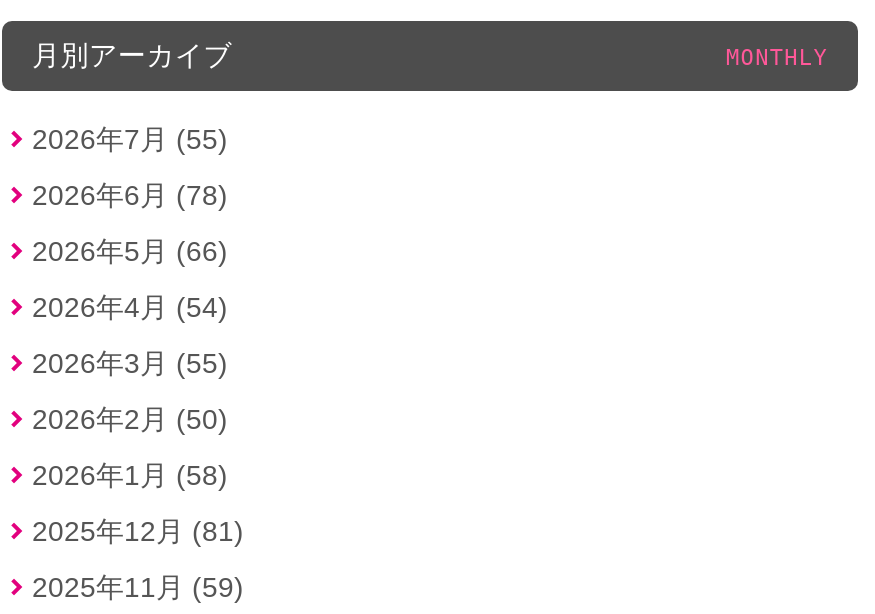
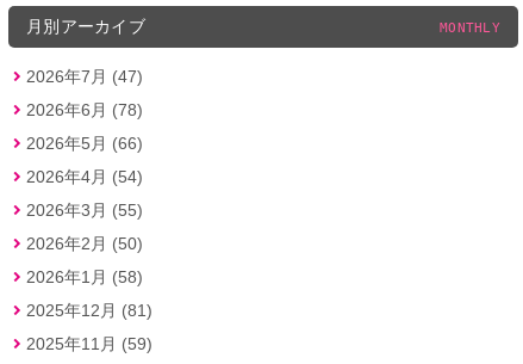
[32,123,228,155] 2026年7月 (55) -> [26,67,143,86] 2026年7月 (47)

